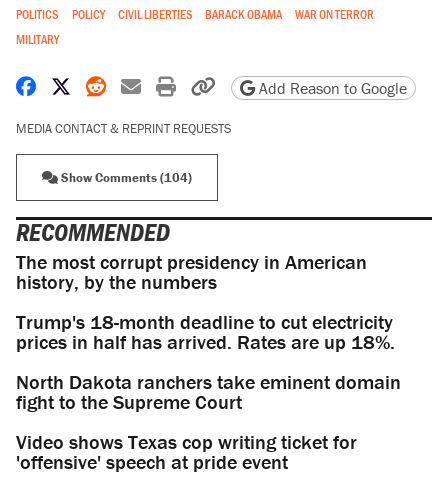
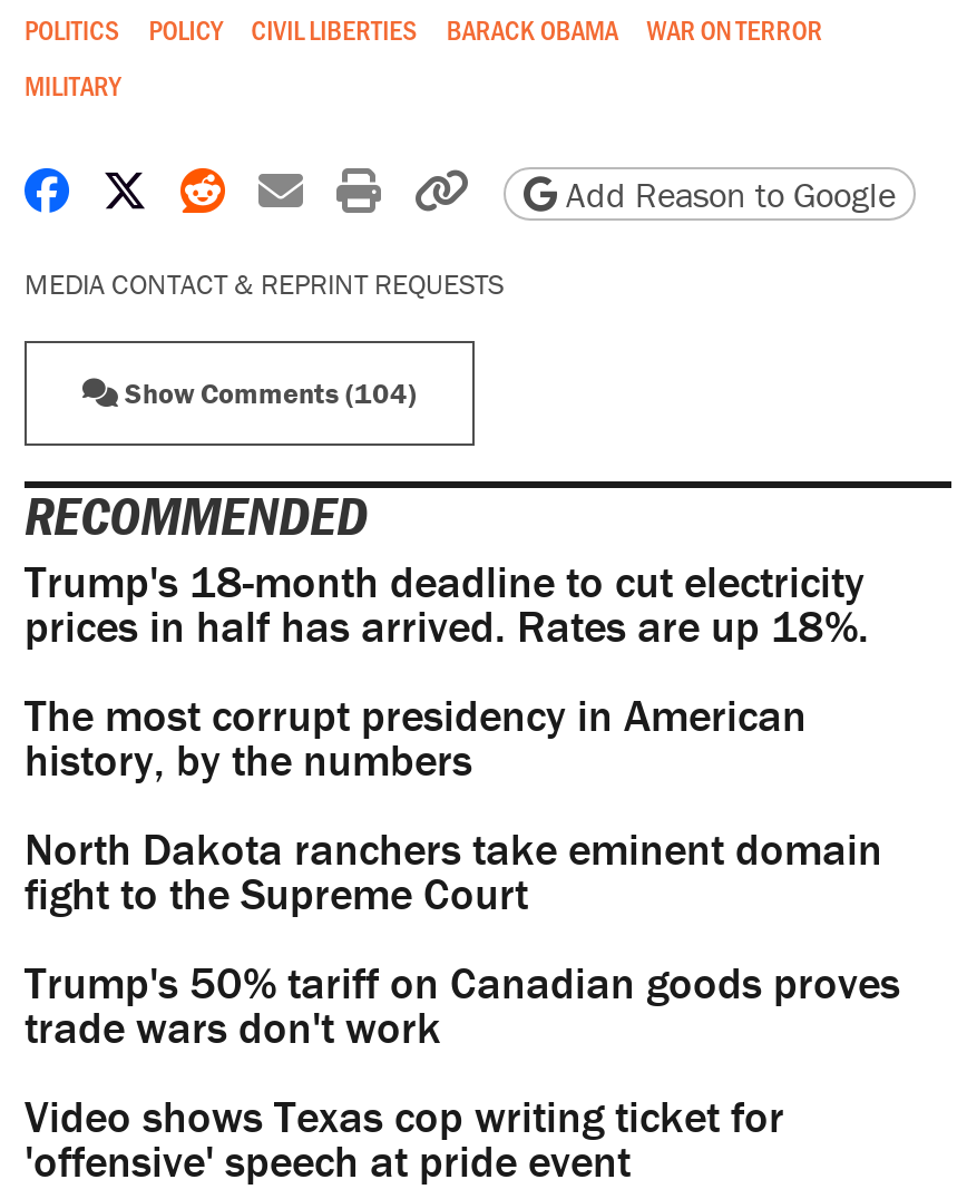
moved [16,309,395,354] -> [25,553,869,653]: Trump's 18-month deadline to cut electricity | prices in half has arrived. Rates are up 18%.
none -> [25,954,900,1054] Trump's 50% tariff on Canadian goods proves | trade wars don't work

